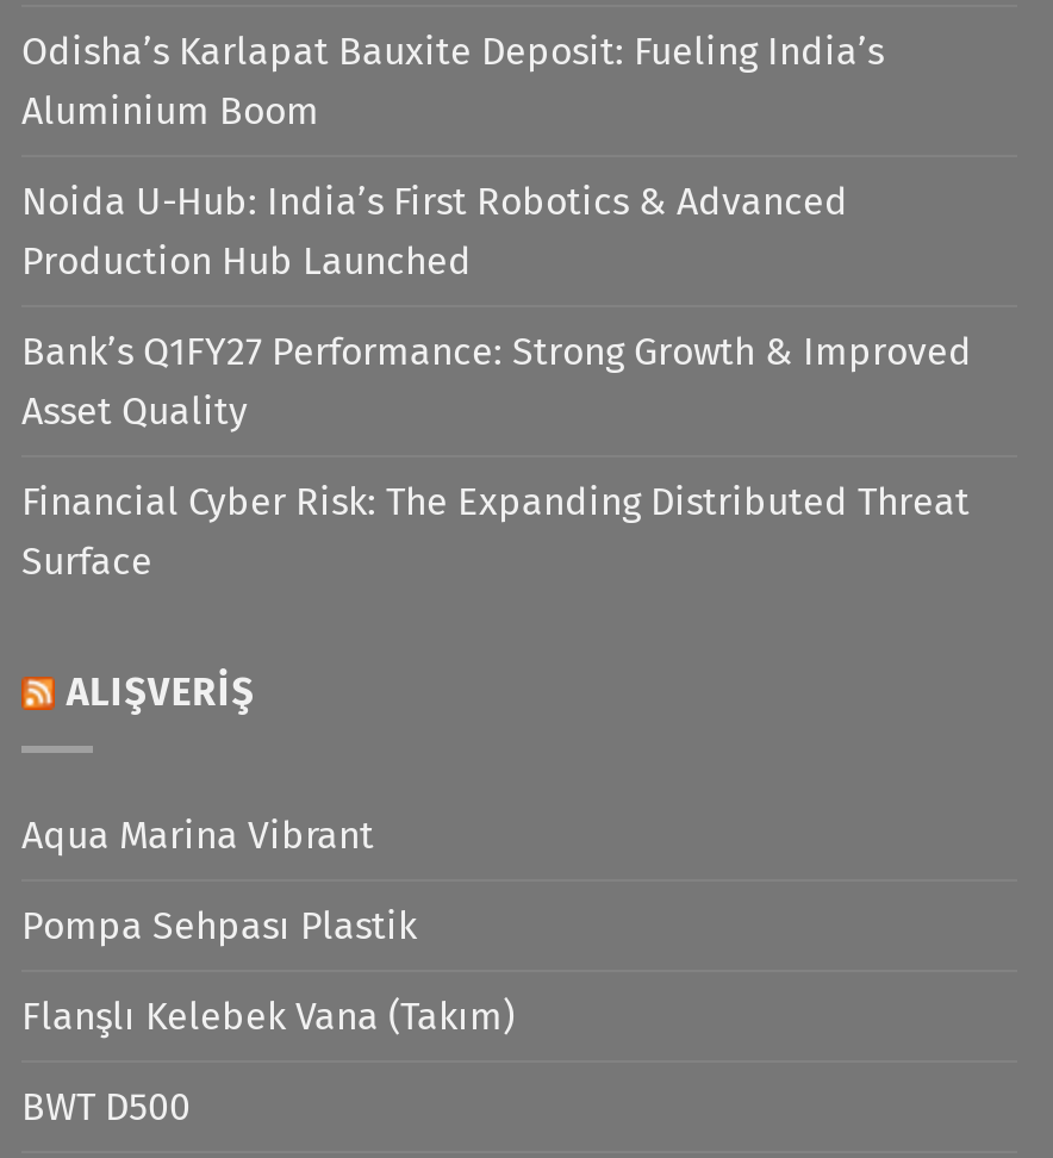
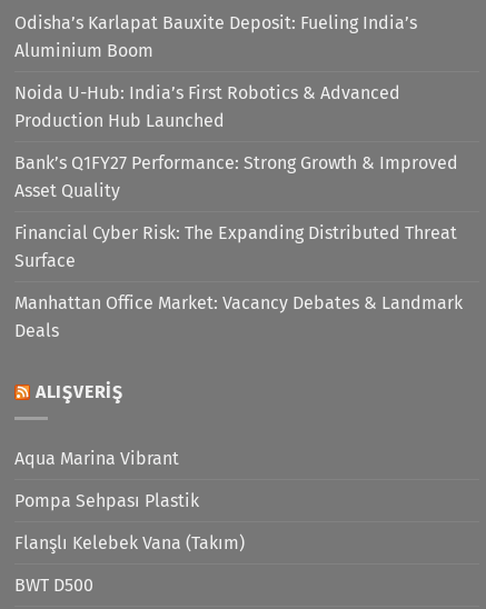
none -> [14,292,463,341] Manhattan Office Market: Vacancy Debates & Landmark | Deals

